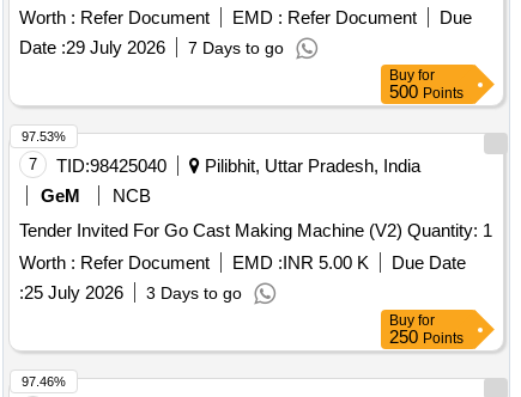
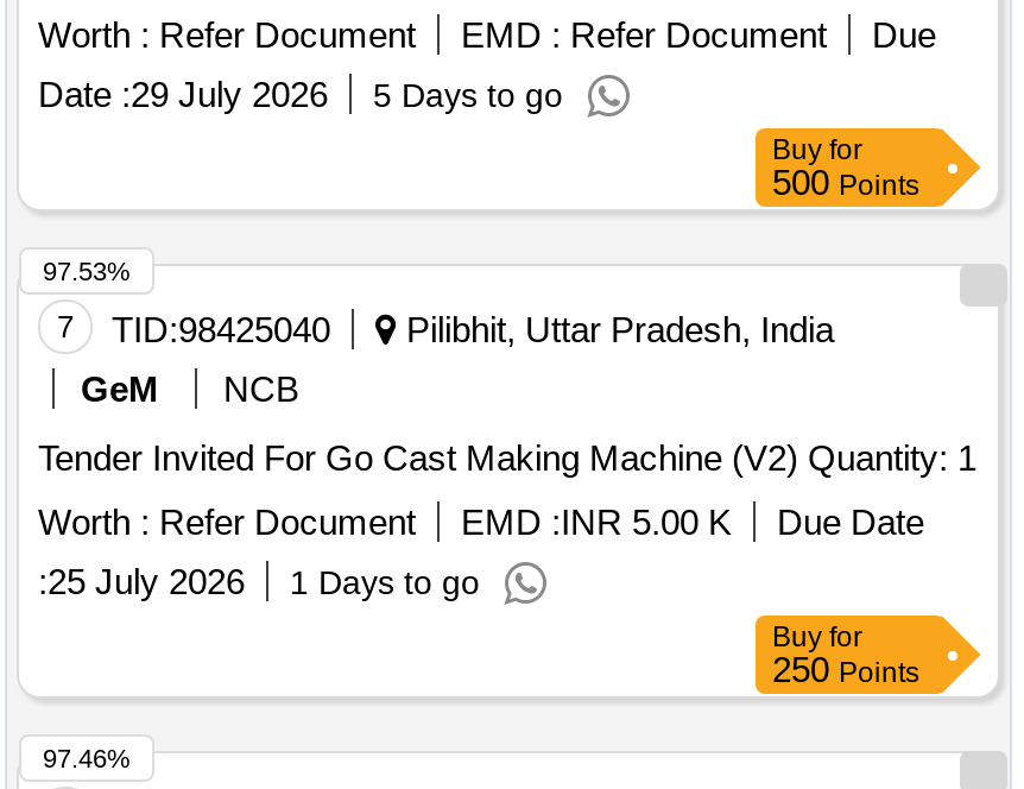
[19,37,284,58] Date : 29 July 2026 7 Days to go -> [38,74,563,115] Date : 29 July 2026 5 Days to go
[19,282,242,303] :25 July 2026 3 Days to go -> [38,561,480,602] :25 July 2026 1 Days to go

